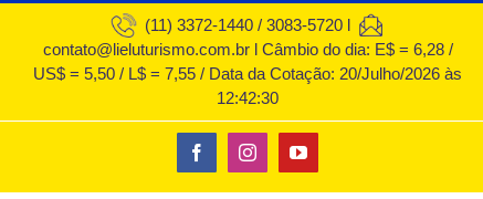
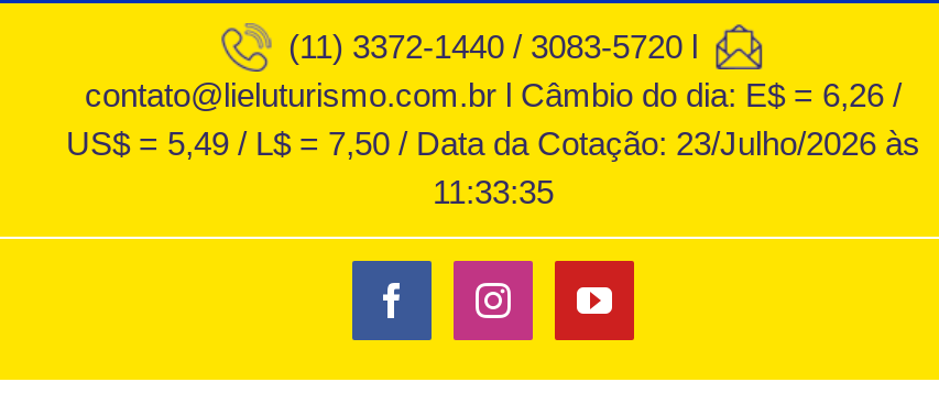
[43,40,453,59] contato@lieluturismo.com.br l Câmbio do dia: E$ = 6,28 / -> [85,76,902,113] contato@lieluturismo.com.br l Câmbio do dia: E$ = 6,26 /
[33,64,462,83] US$ = 5,50 / L$ = 7,55 / Data da Cotação: 20/Julho/2026 às -> [66,124,920,162] US$ = 5,49 / L$ = 7,50 / Data da Cotação: 23/Julho/2026 às
[217,88,279,107] 12:42:30 -> [433,173,554,210] 11:33:35

